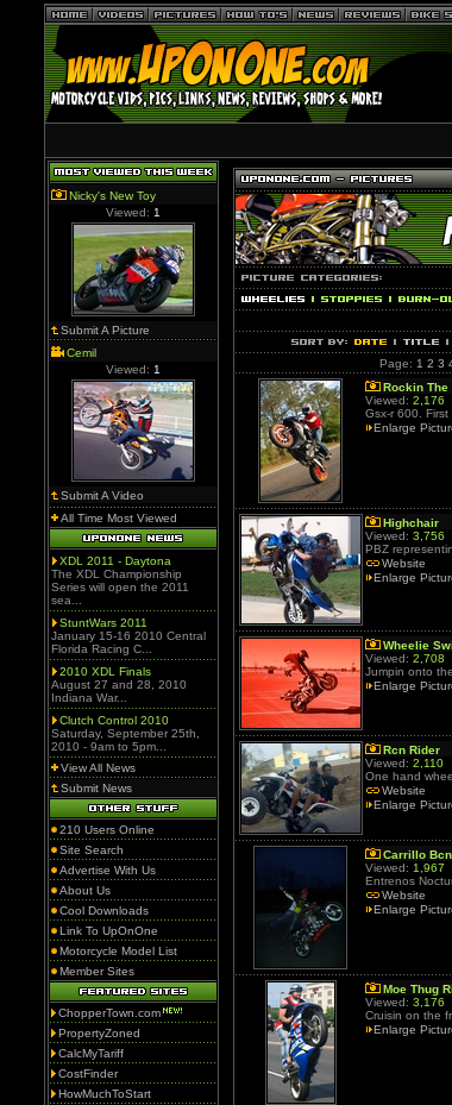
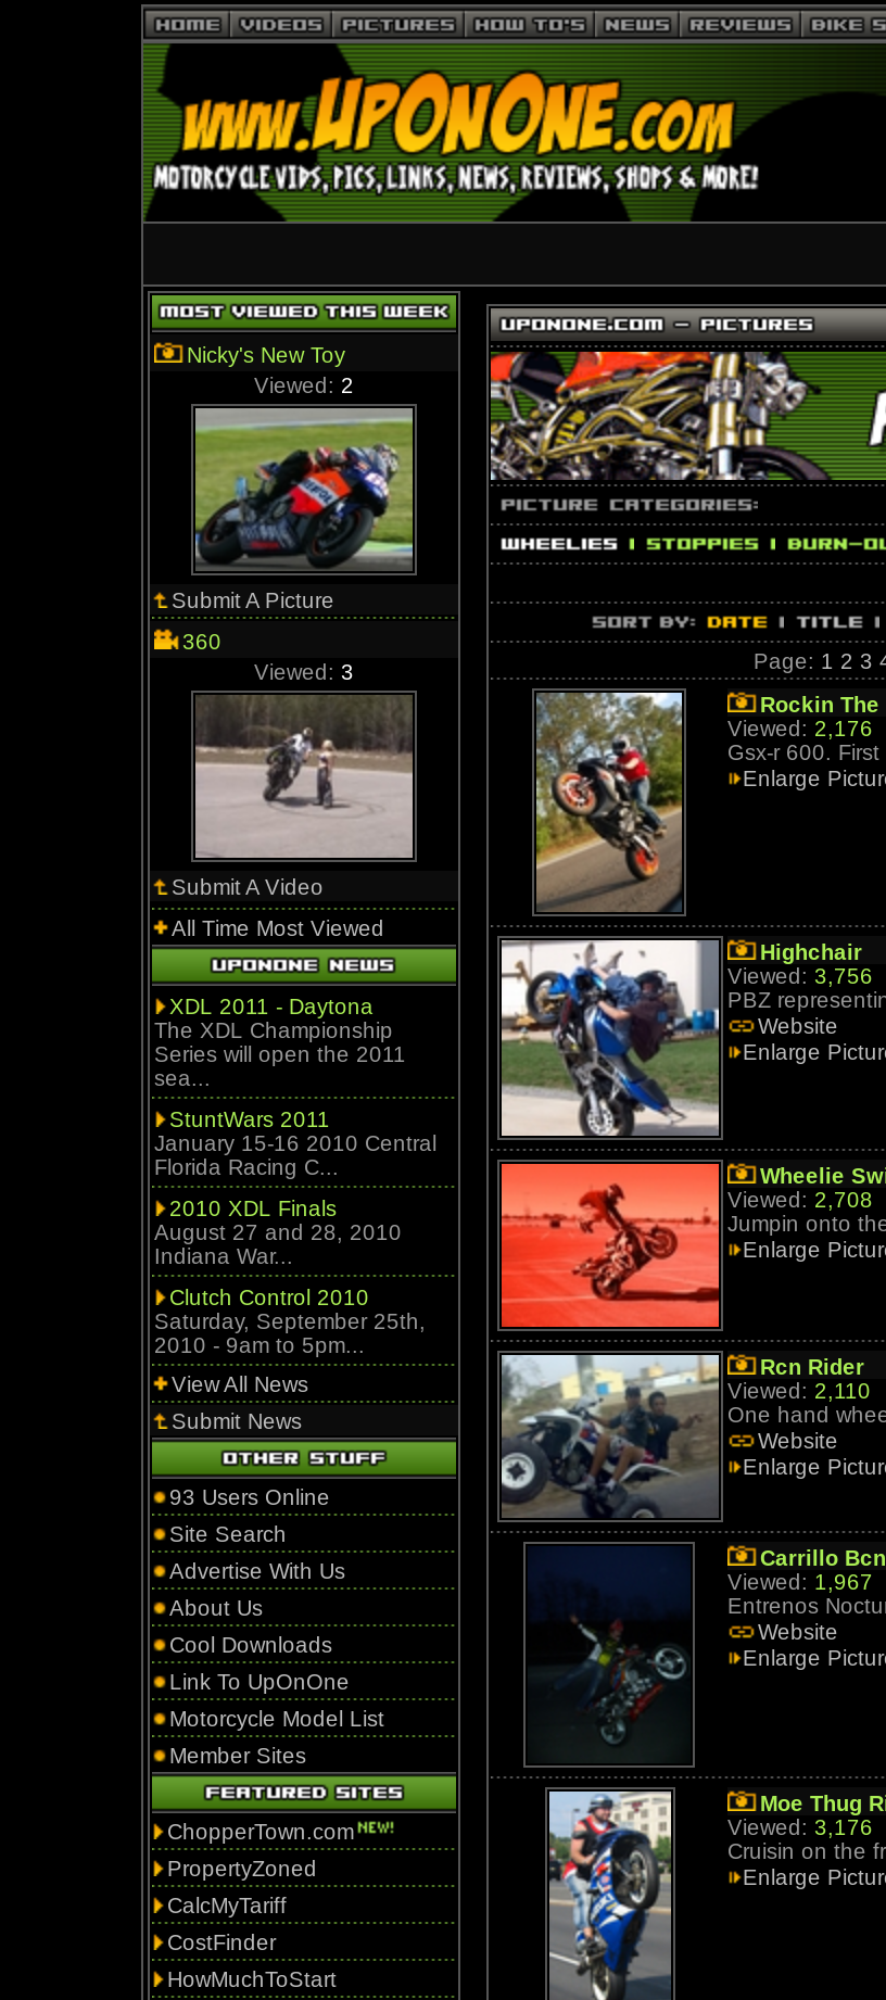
[106,206,161,219] Viewed: 1 -> [254,374,354,397] Viewed: 2
[67,346,161,376] Cemil | Viewed: 1 -> [182,630,354,684] 360 | Viewed: 3
[74,381,194,479] [image] -> [195,695,413,860] [image]
[59,823,155,836] 210 Users Online -> [169,1485,330,1509] 93 Users Online

